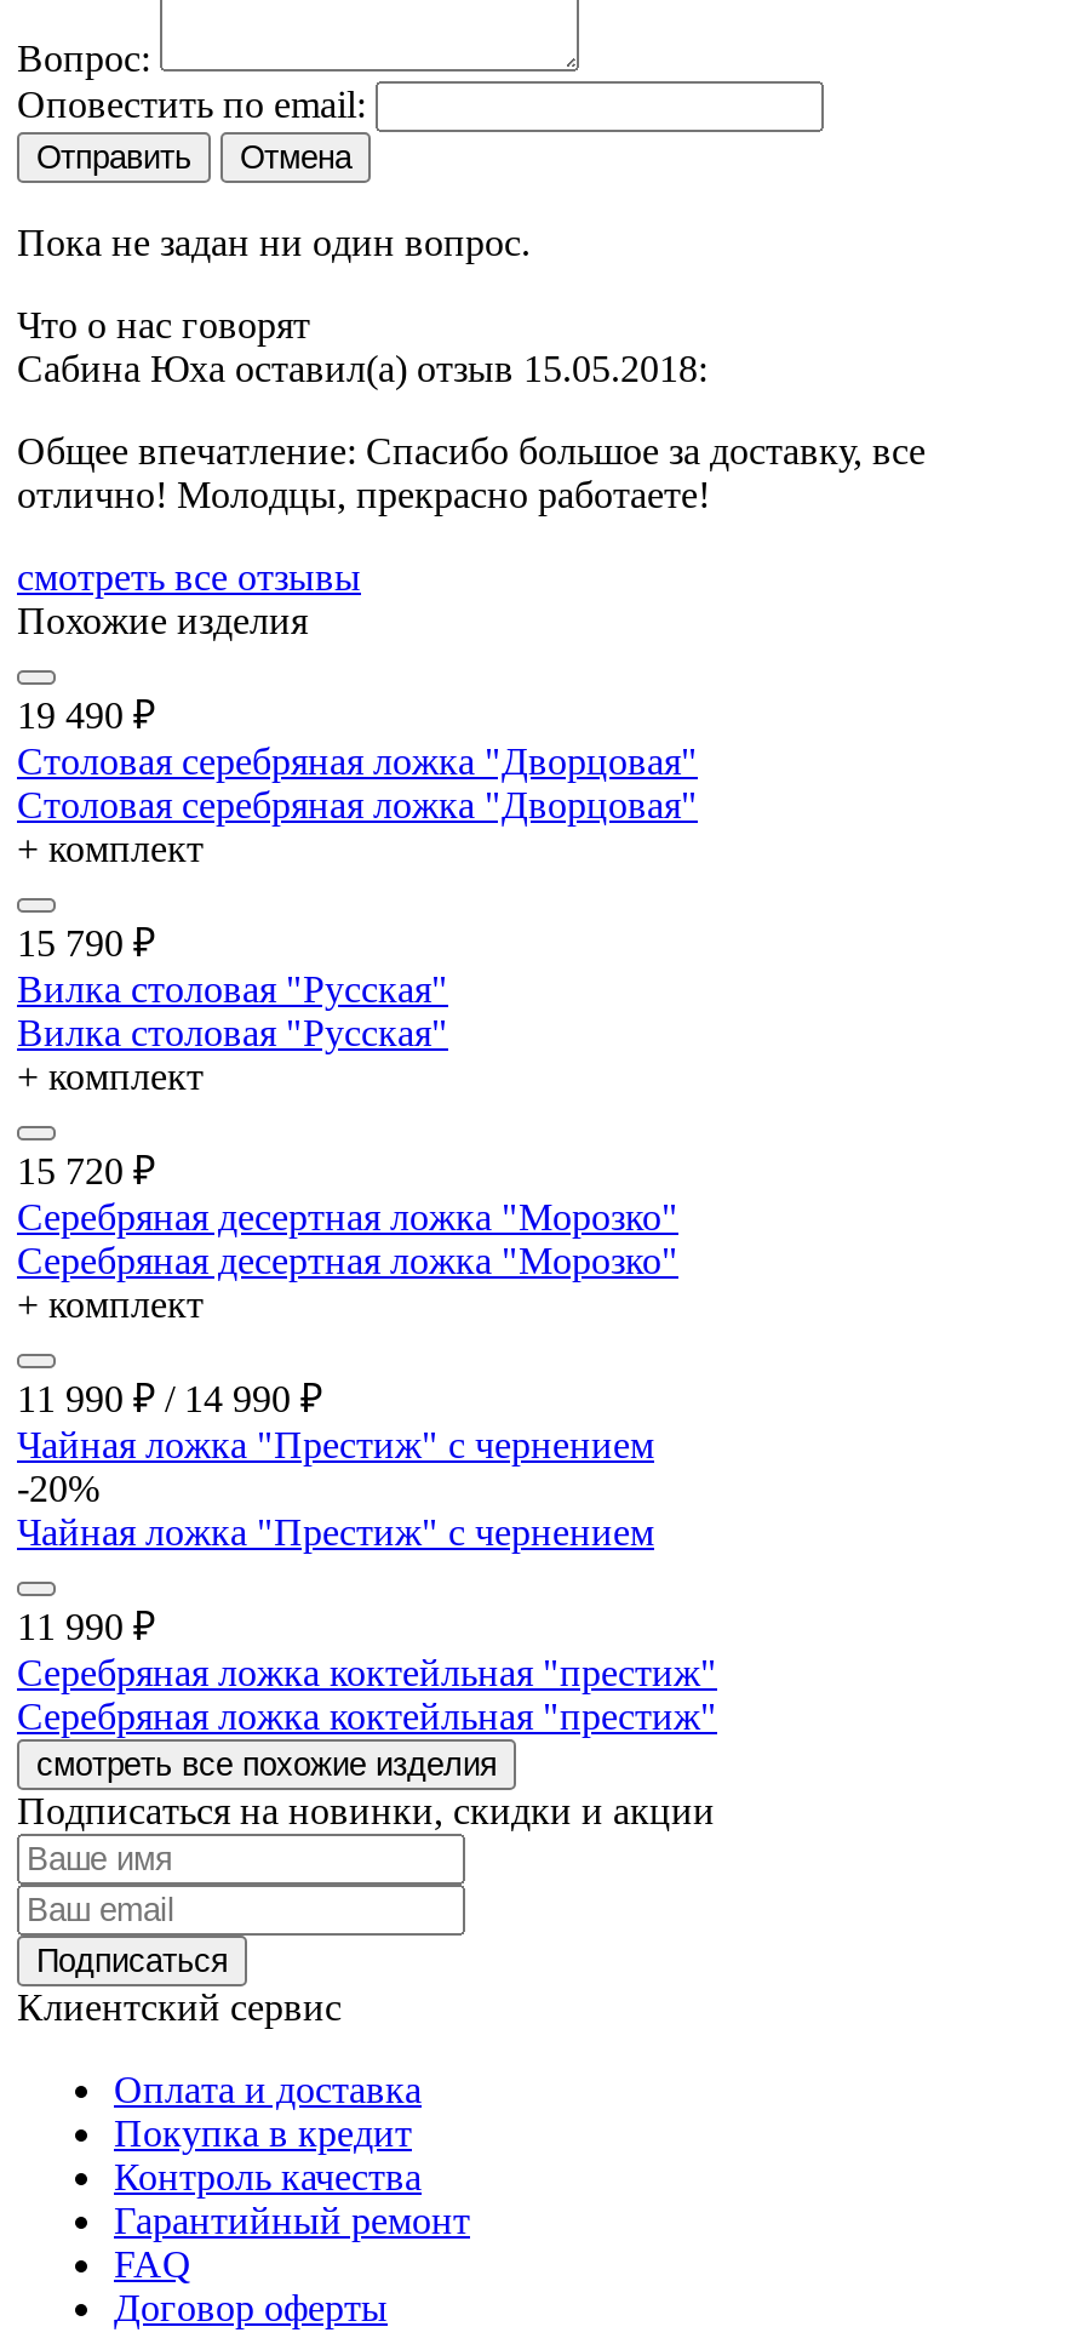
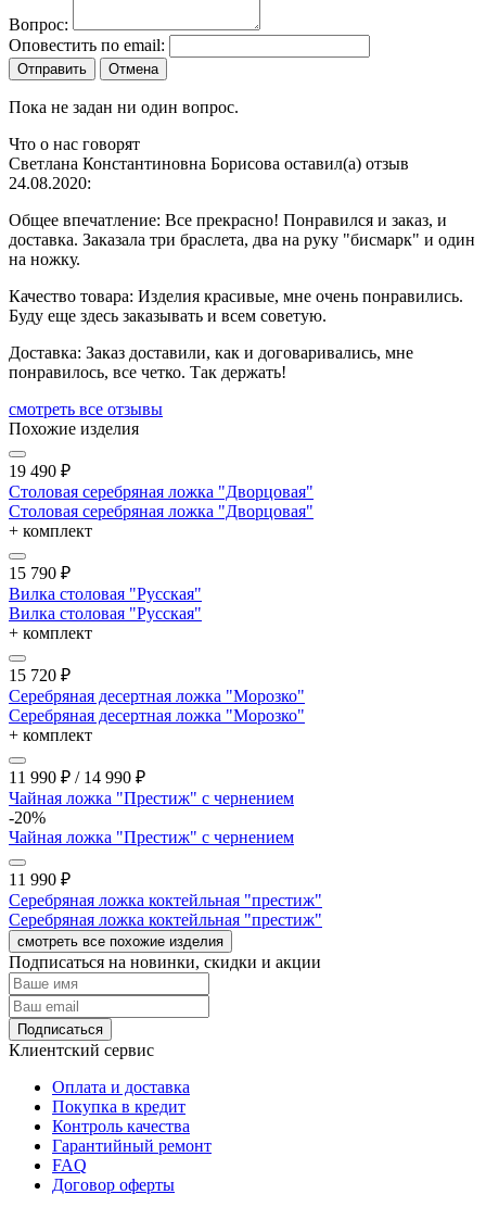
[17,347,926,514] Сабина Юха оставил(а) отзыв 15.05.2018: | Общее впечатление: Спасибо большое за доставку, все | отлично! Молодцы, прекрасно работаете! -> [9,154,475,381] Светлана Константиновна Борисова оставил(а) отзыв | 24.08.2020: | Общее впечатление: Все прекрасно! Понравился и заказ, и | доставка. Заказала три браслета, два на руку "бисмарк" и один | на ножку. | Качество товара: Изделия красивые, мне очень понравились. | Буду еще здесь заказывать и всем советую. | Доставка: Заказ доставили, как и договаривались, мне | понравилось, все четко. Так держать!

